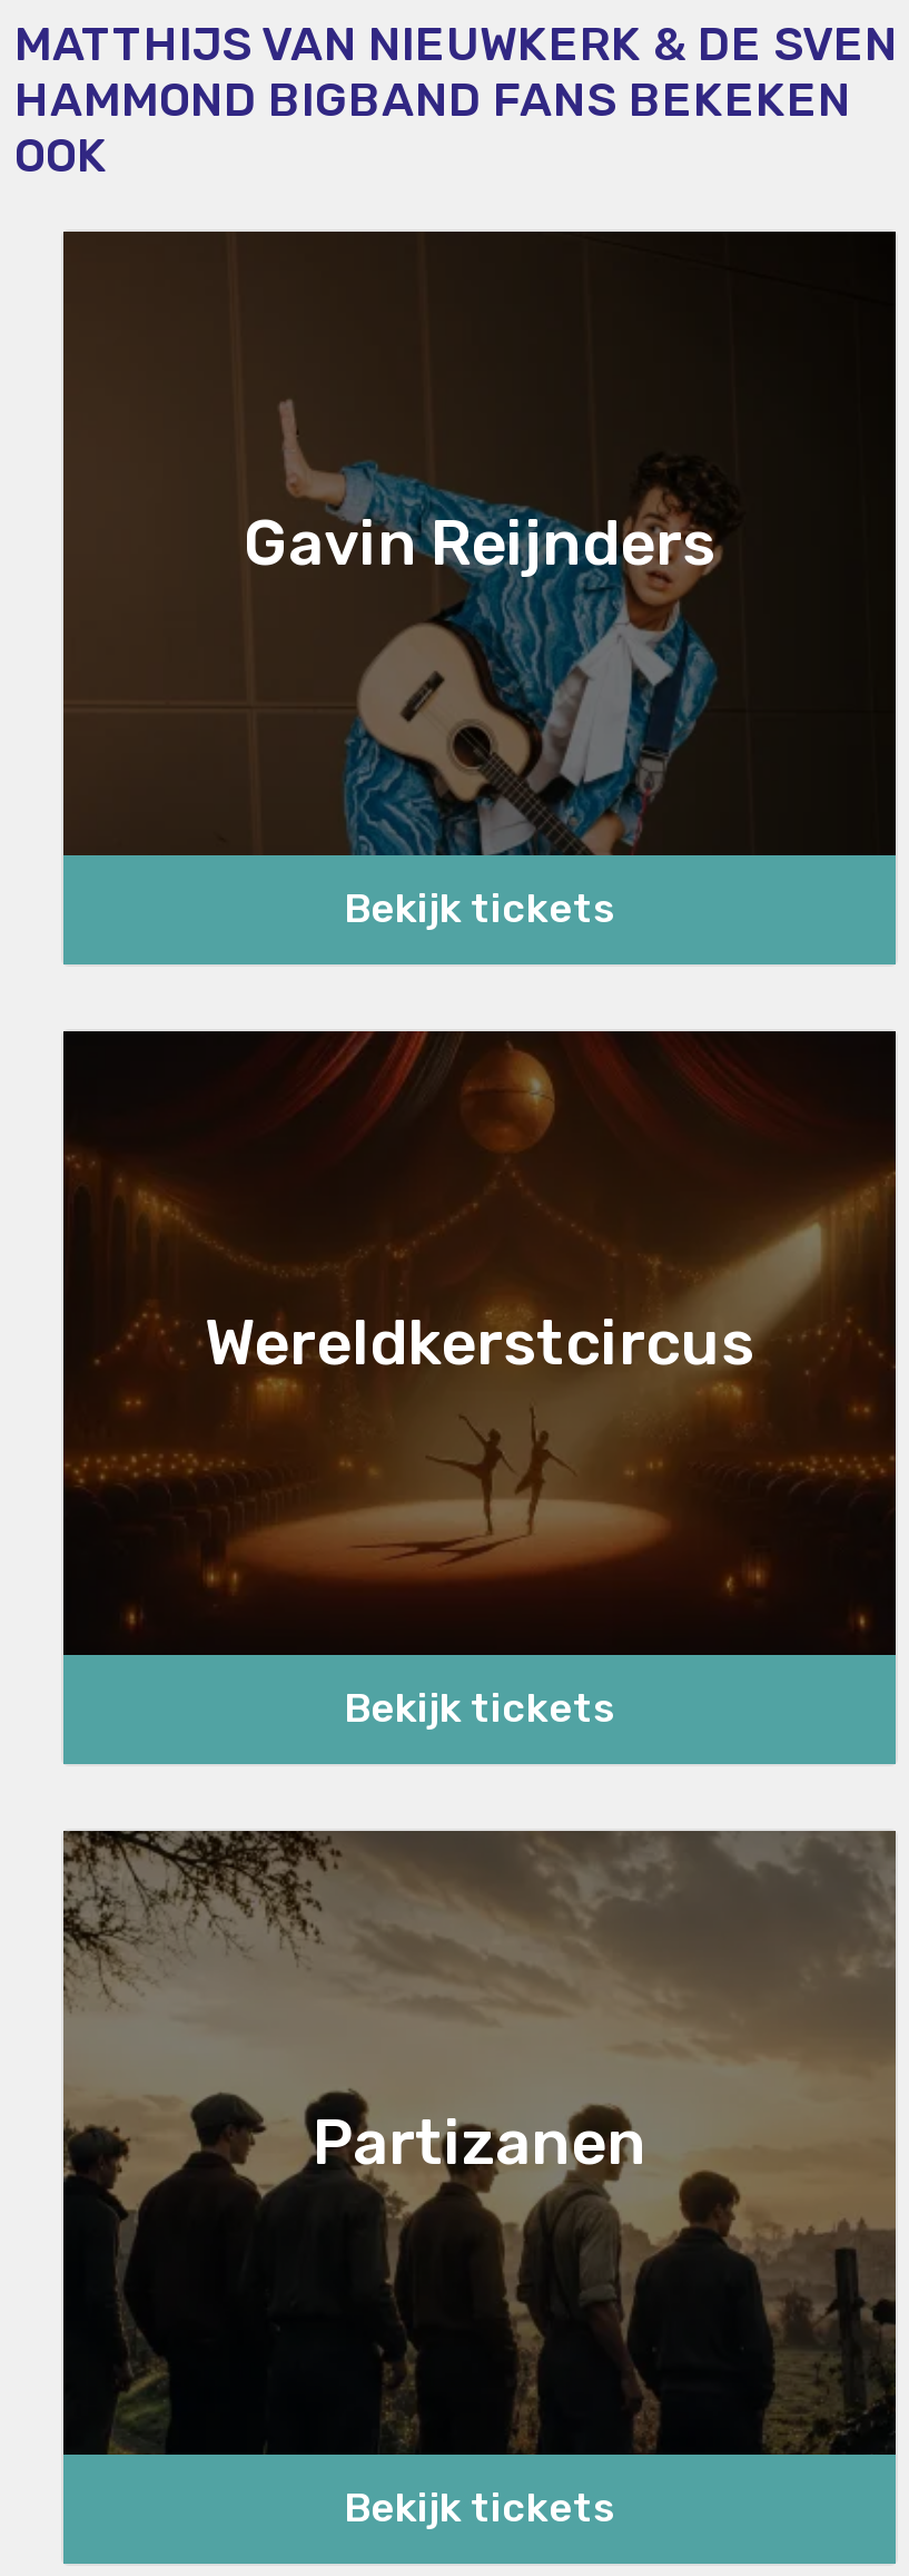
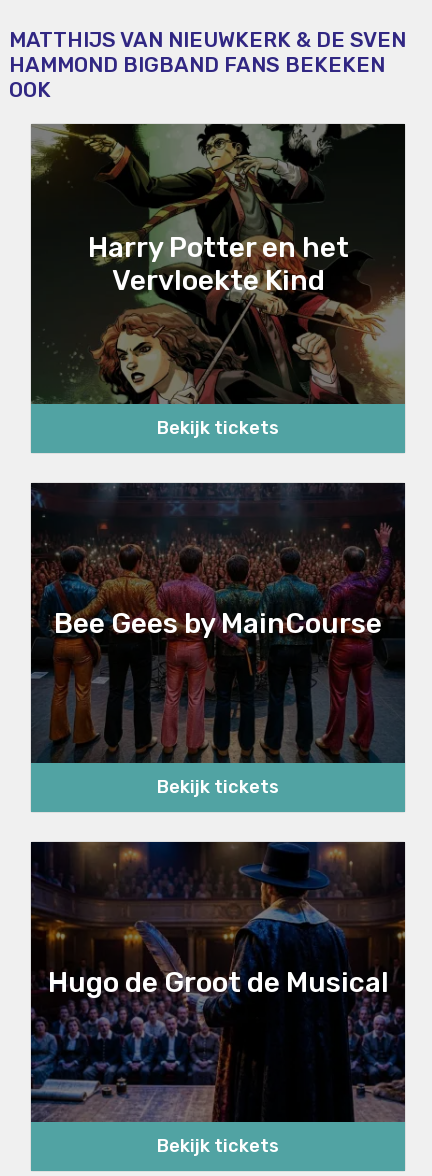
[63,228,898,856] [image] | Gavin Reijnders -> [31,123,406,404] [image] | Harry Potter en het | Vervloekte Kind
[63,1028,896,1380] [image] | Wereldkerstcircus -> [31,482,405,639] [image] | Bee Gees by MainCourse
[63,1340,896,1656] [image] -> [31,620,405,763] [image]
[61,1828,898,2456] [image] | Partizanen -> [30,841,406,1122] [image] | Hugo de Groot de Musical

